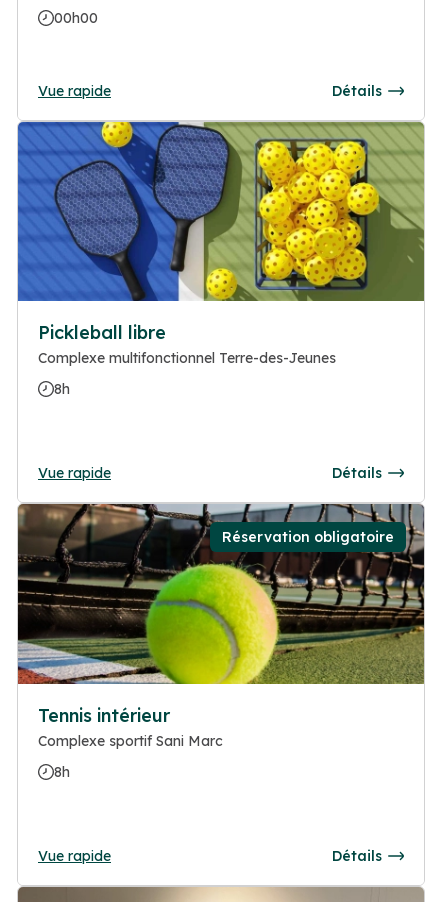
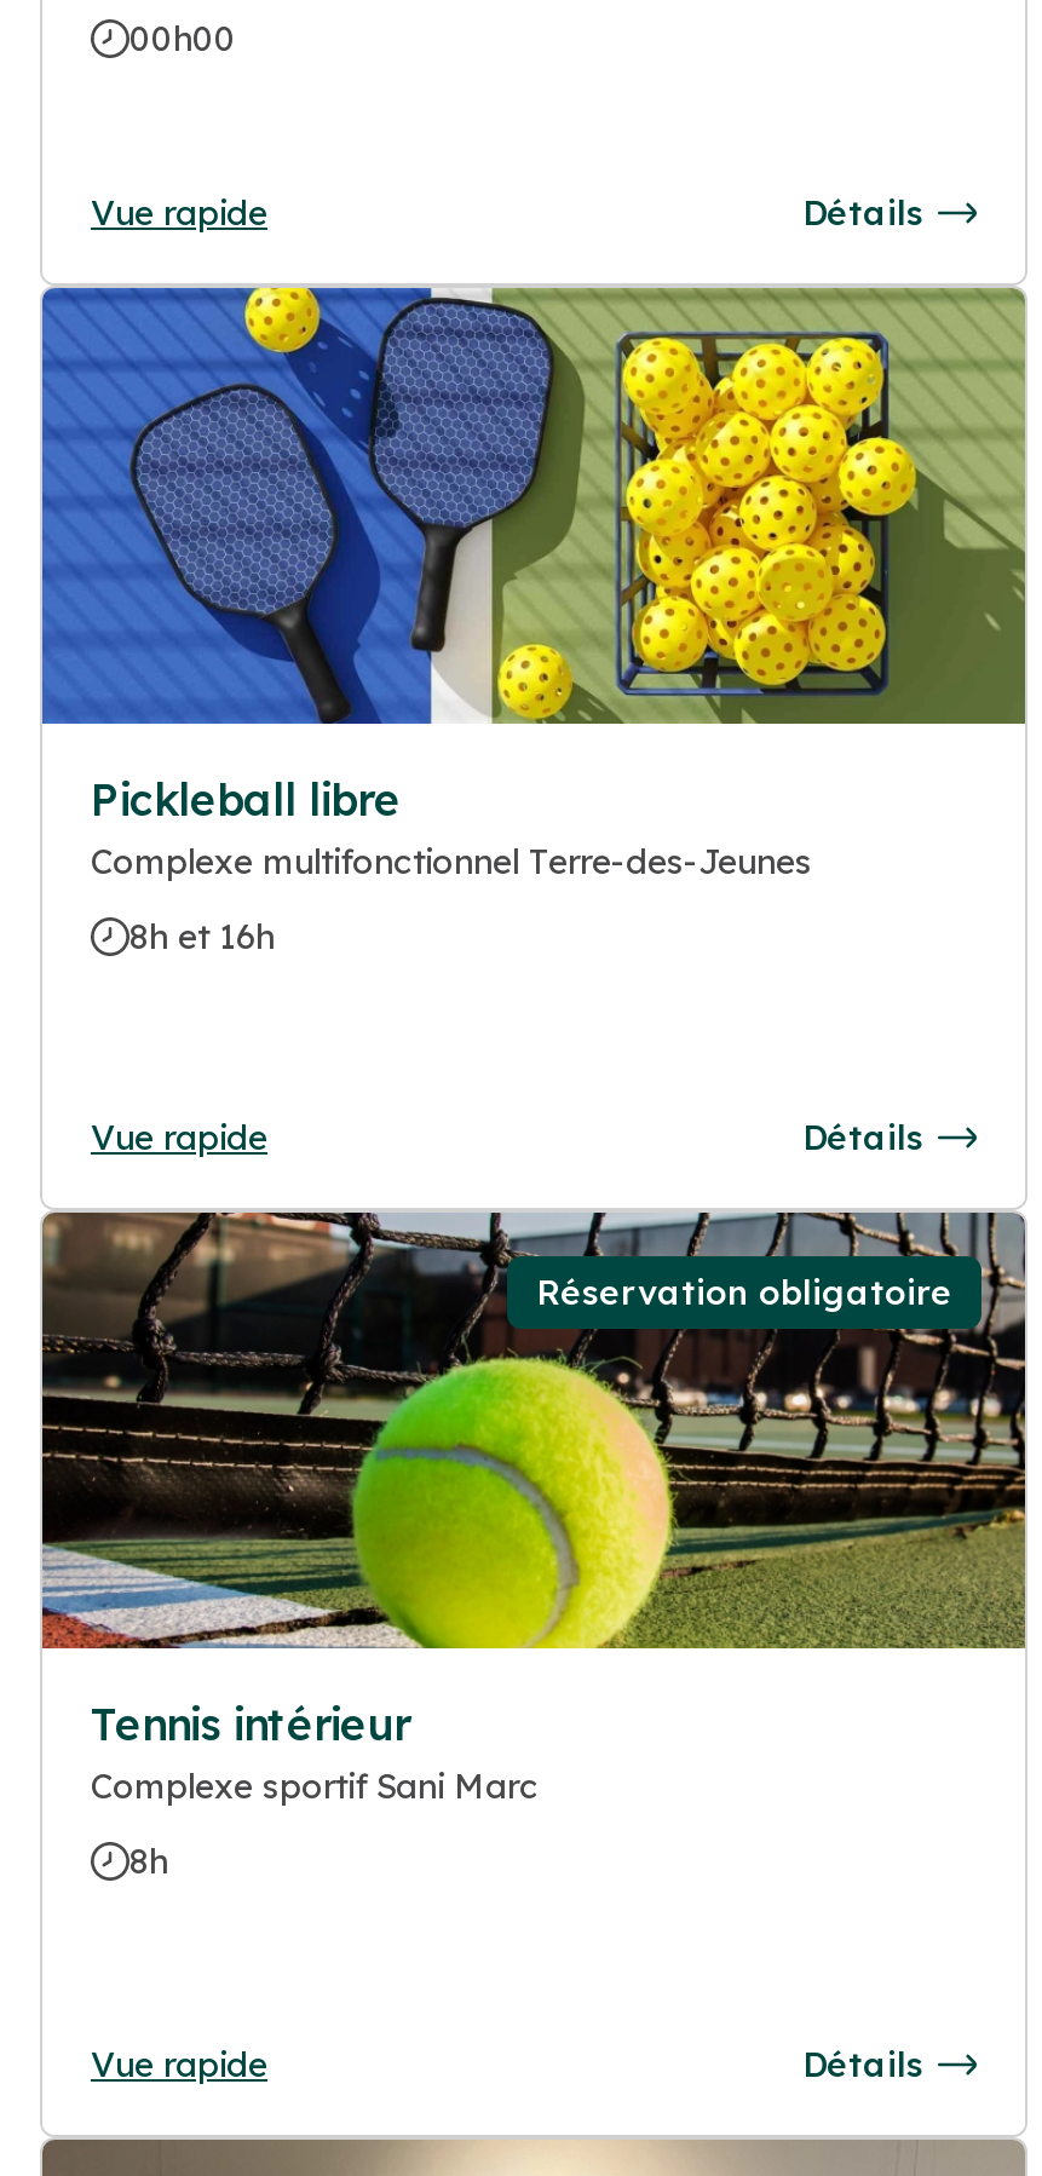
[54,380,70,398] 8h -> [129,914,275,958] 8h et 16h

